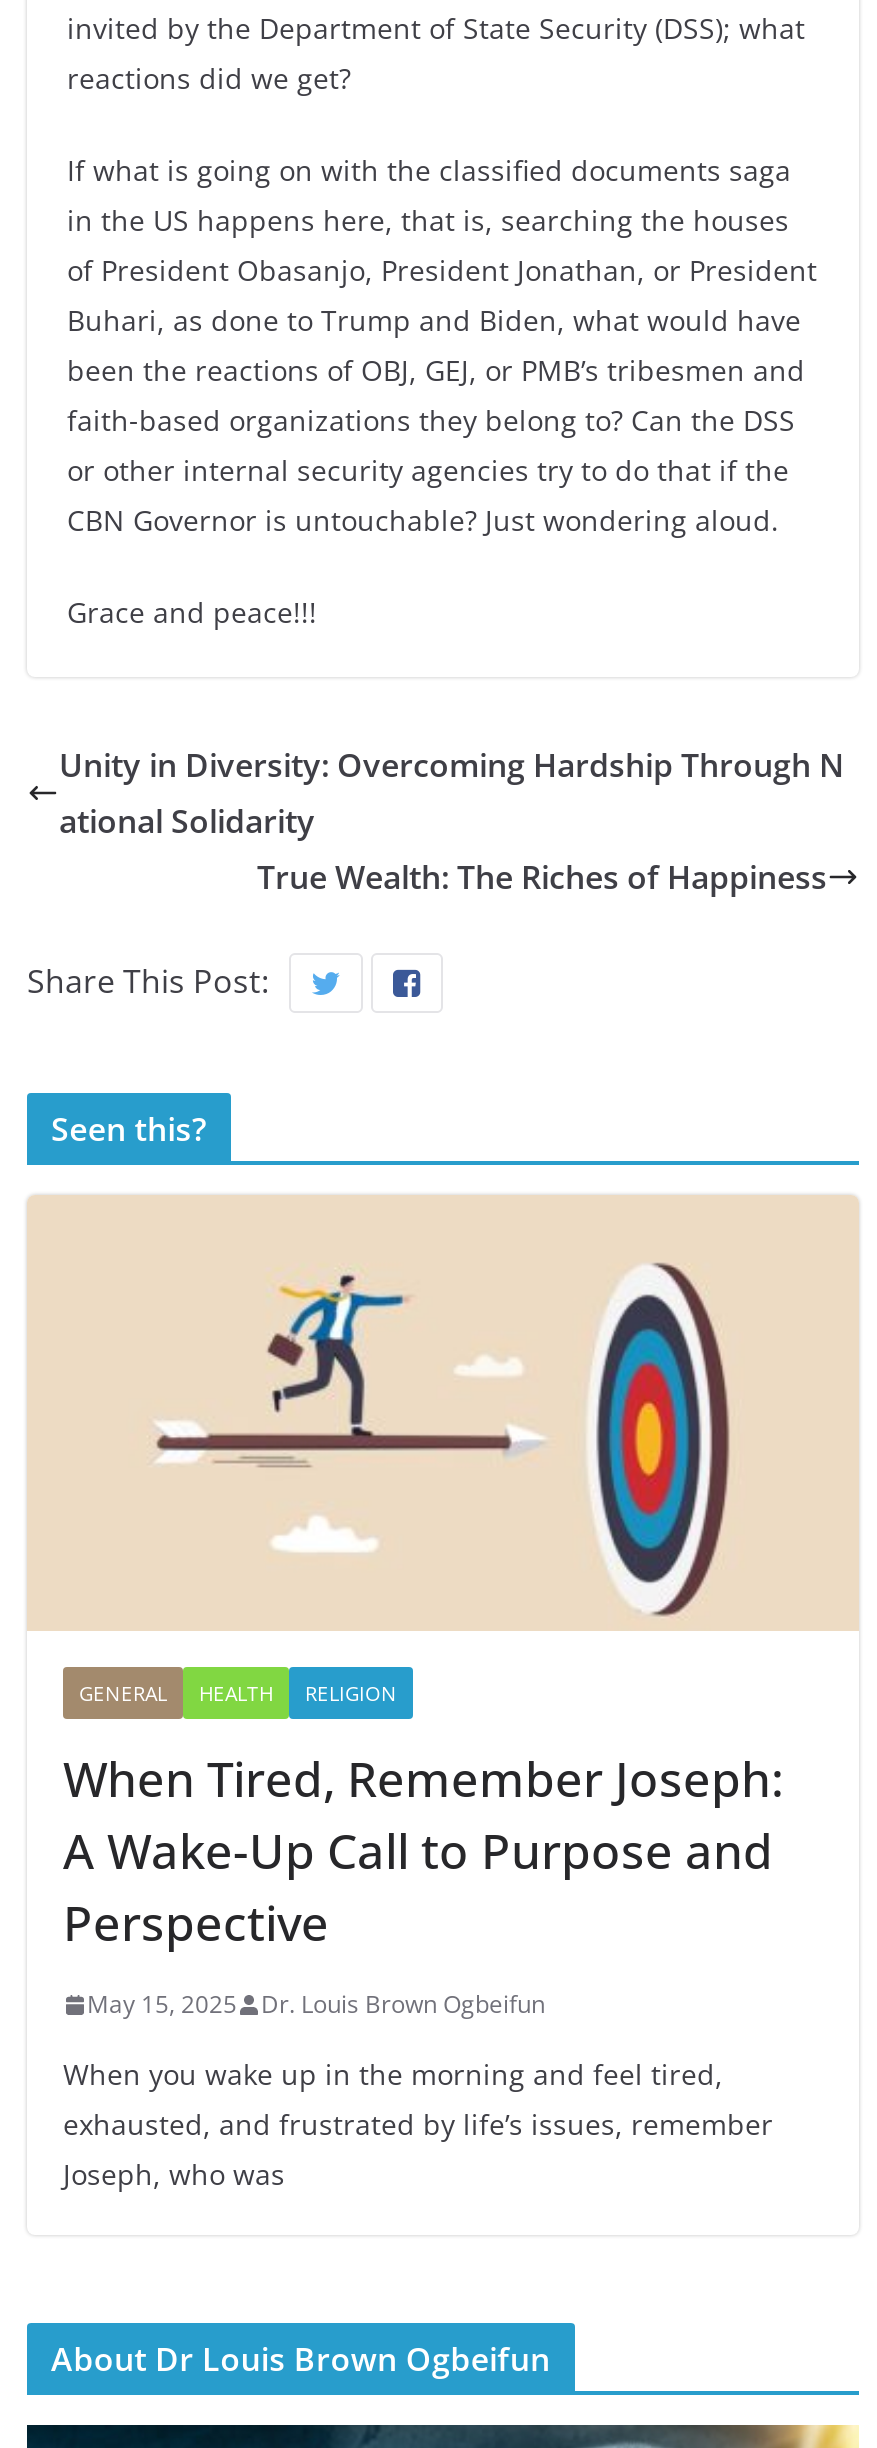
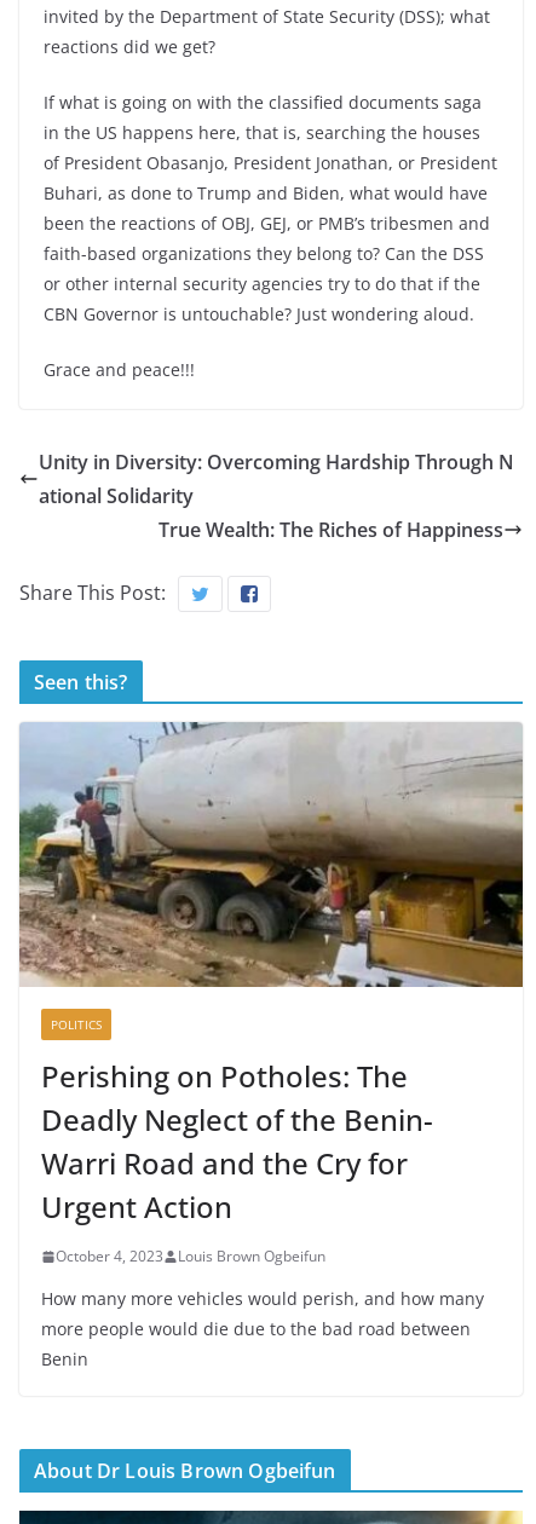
[27,1194,859,1708] [image] | GENERAL | HEALTH | RELIGION -> [18,721,524,1033] [image] | POLITICS
[63,1746,783,1956] When Tired, Remember Joseph: | A Wake-Up Call to Purpose and | Perspective -> [41,1056,433,1226] Perishing on Potholes: The | Deadly Neglect of the Benin- | Warri Road and the Cry for | Urgent Action
[87,1988,545,2022] May 15, 2025 | Dr. Louis Brown Ogbeifun -> [56,1246,325,1266] October 4, 2023 | Louis Brown Ogbeifun
[63,2056,773,2194] When you wake up in the morning and feel tired, | exhausted, and frustrated by life’s issues, remember | Joseph, who was -> [41,1287,484,1370] How many more vehicles would perish, and how many | more people would die due to the bad road between | Benin

